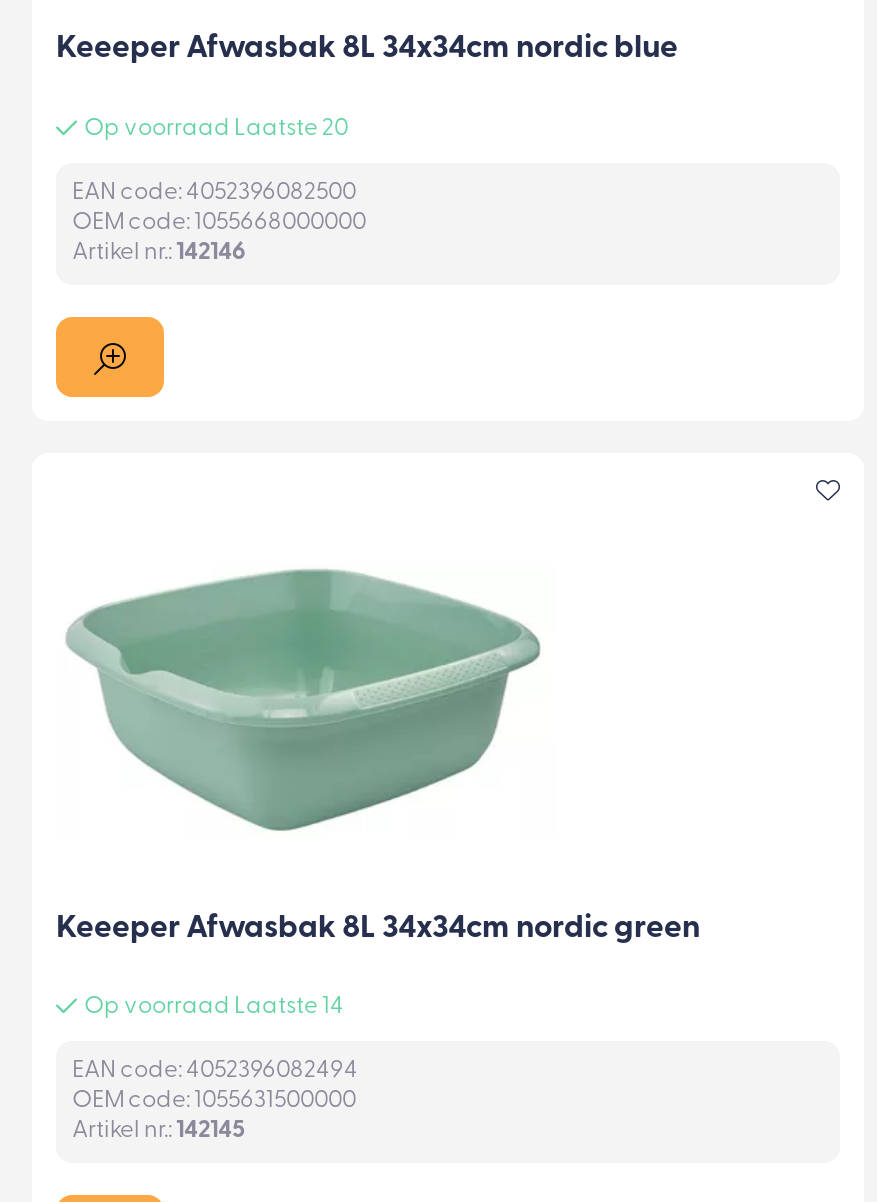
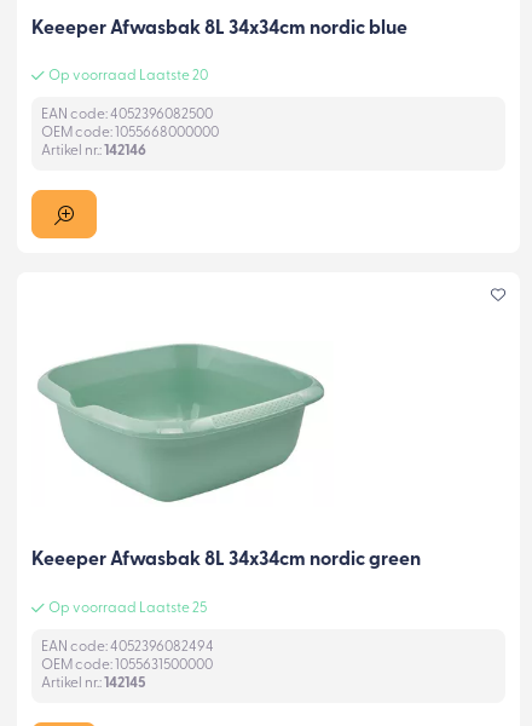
[84,995,344,1019] Op voorraad Laatste 14 -> [48,601,207,615] Op voorraad Laatste 25

